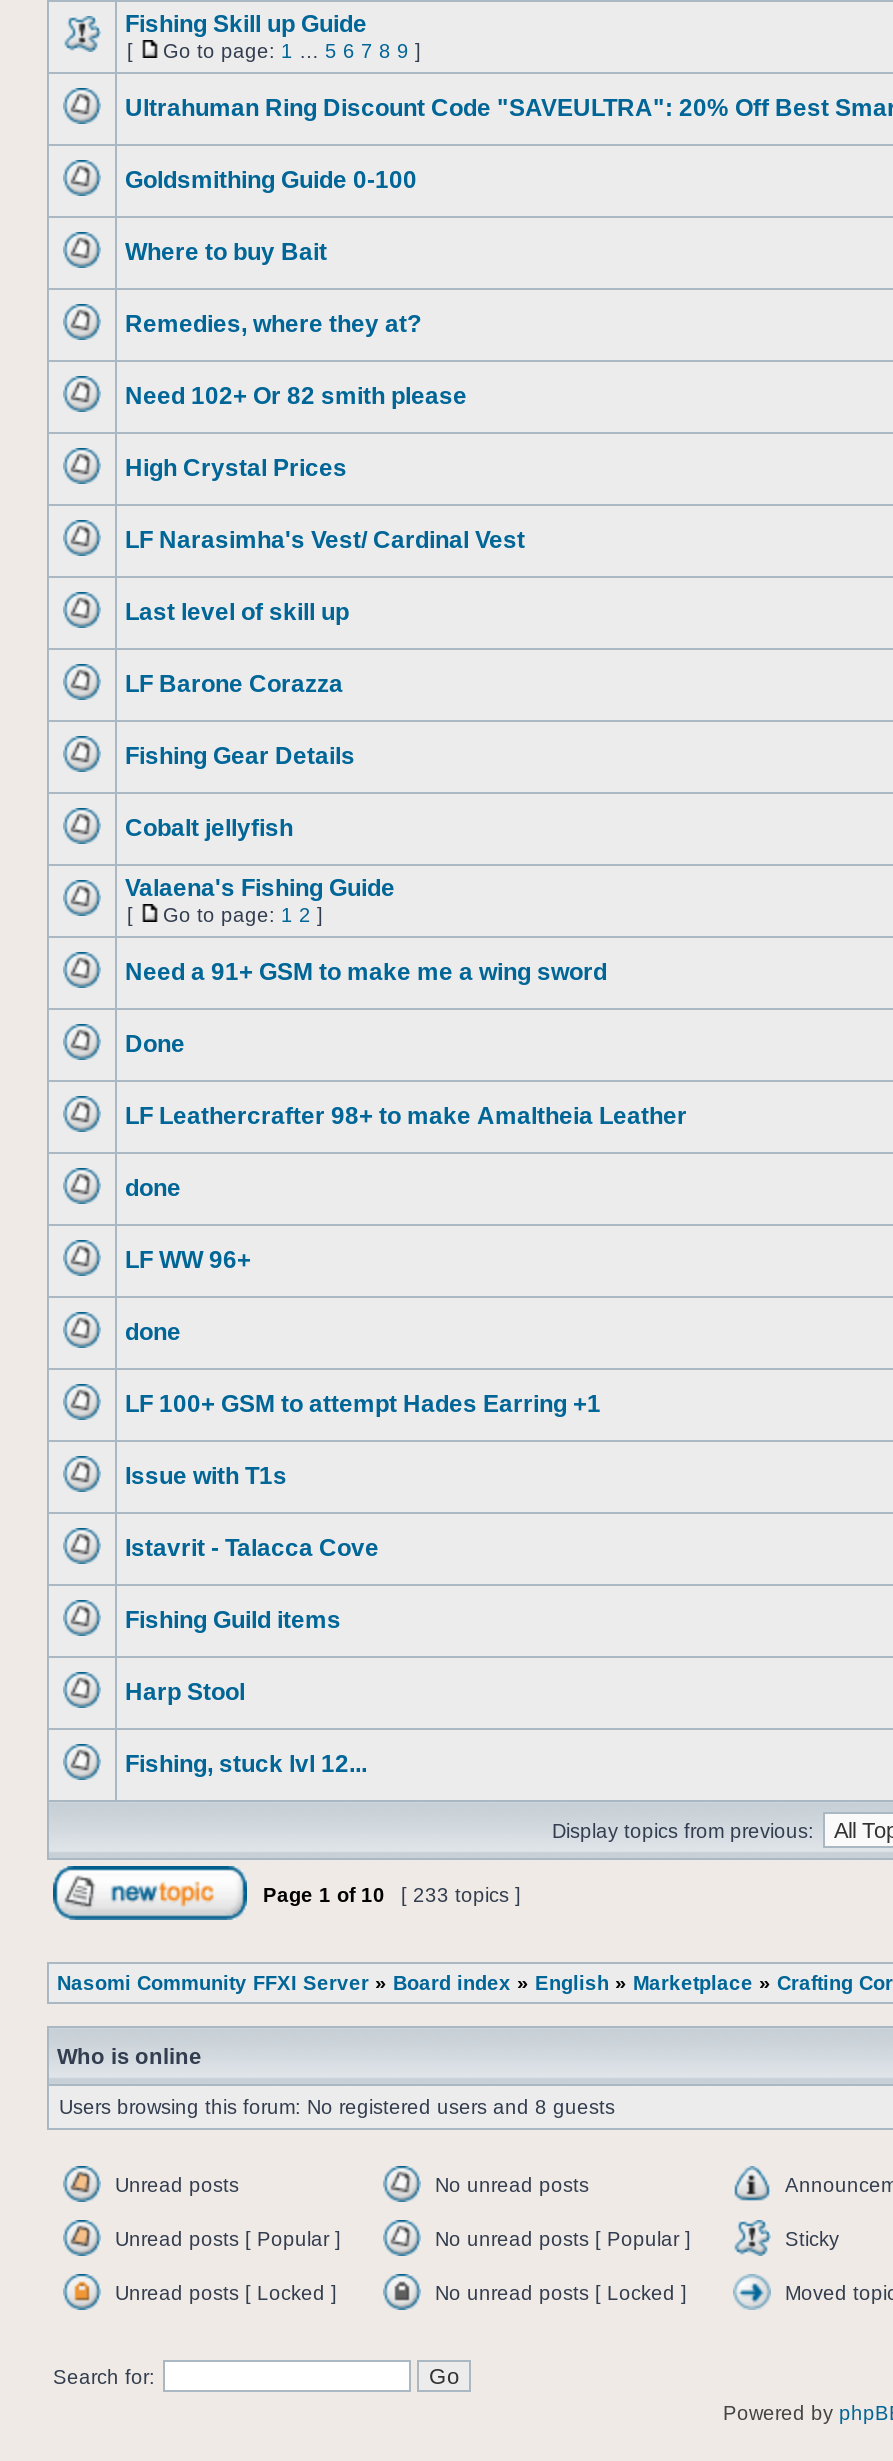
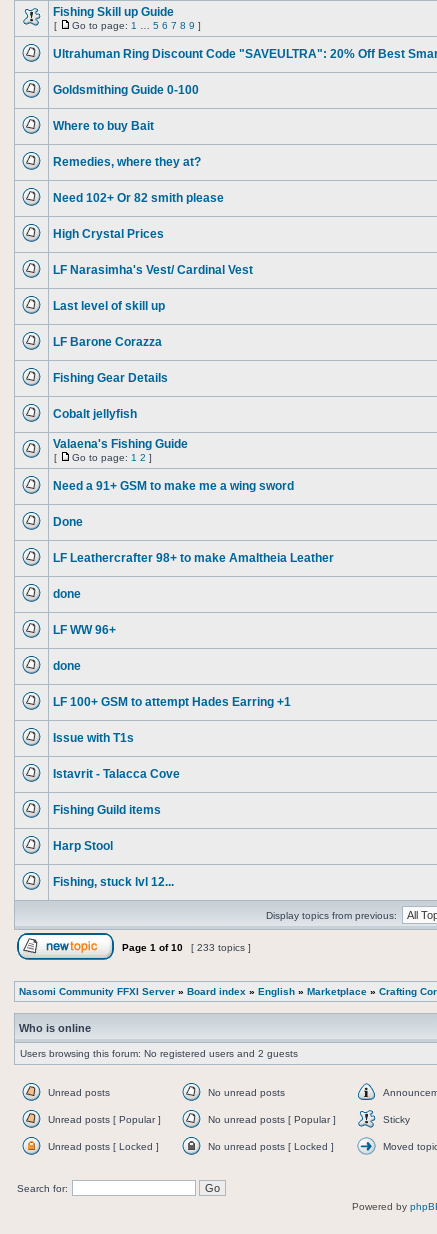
[59,2096,615,2118] Users browsing this forum: No registered users and 8 guests -> [20,1048,298,1059] Users browsing this forum: No registered users and 2 guests

